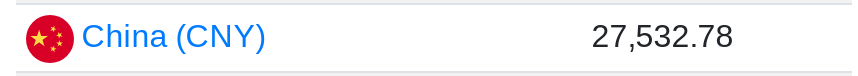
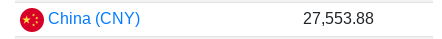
[592,19,734,53] 27,532.78 -> [303,10,374,27] 27,553.88

